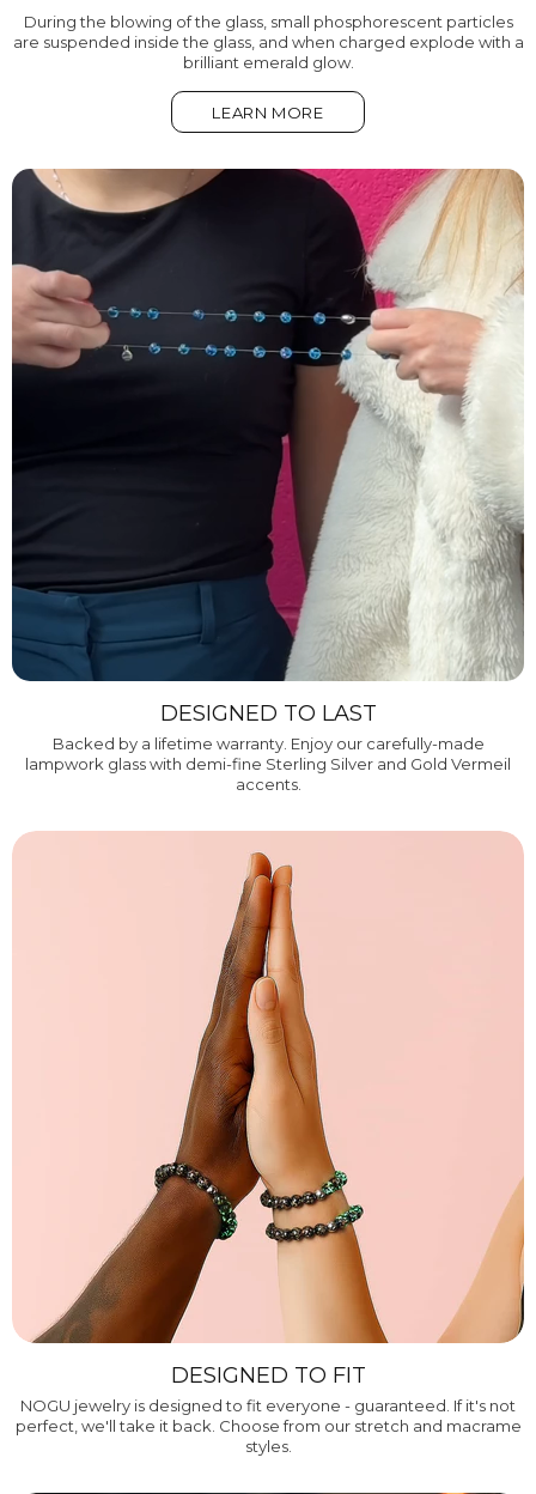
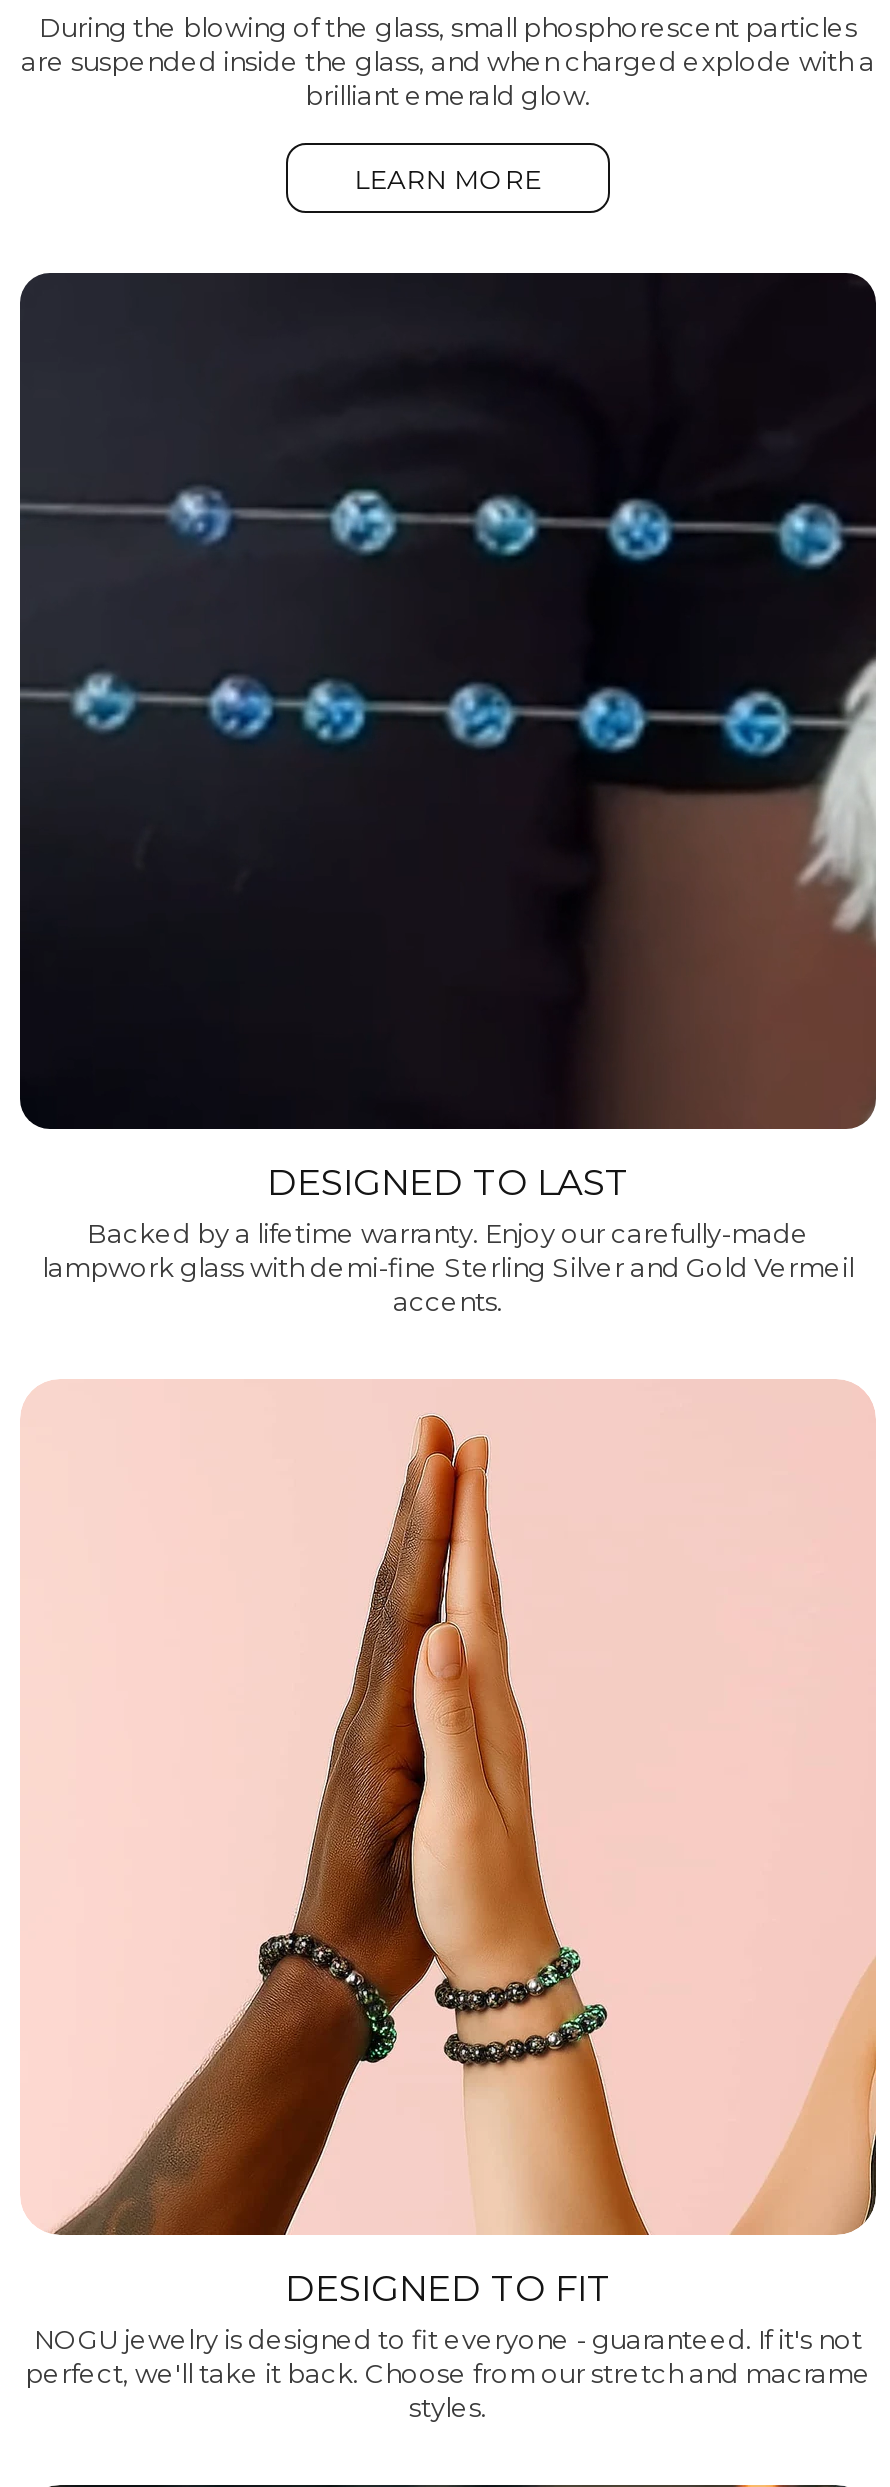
[11,168,525,681] [image] -> [18,271,878,1131] [image]

